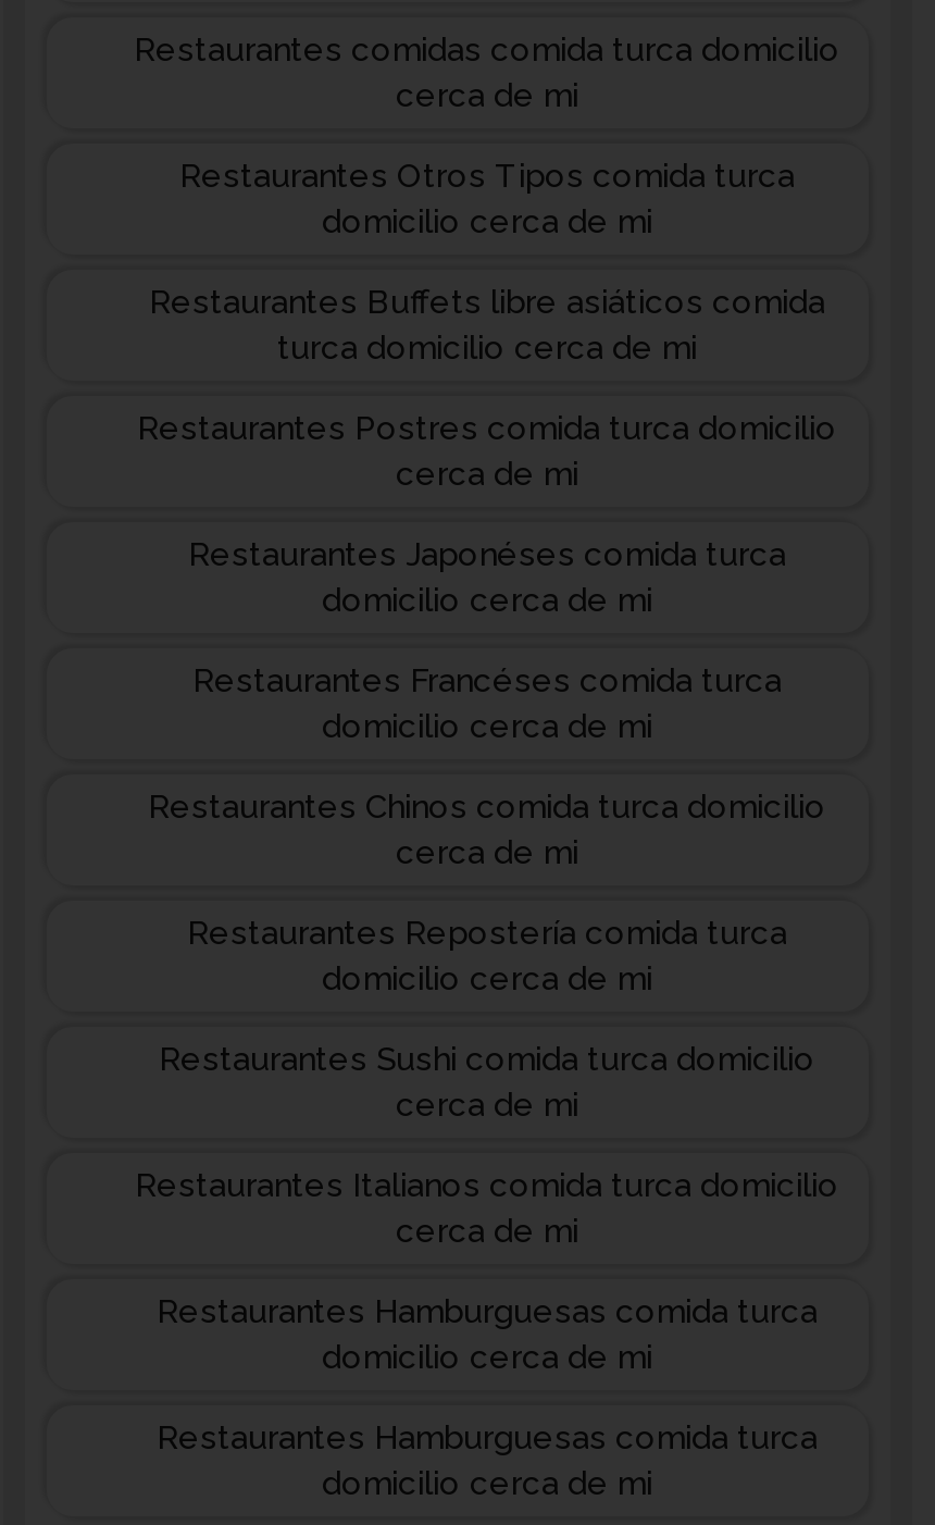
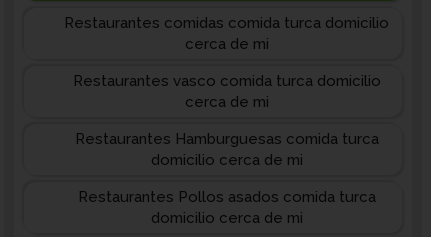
[135,157,839,1205] Restaurantes Otros Tipos comida turca | domicilio cerca de mi | Restaurantes Buffets libre asiáticos comida | turca domicilio cerca de mi | Restaurantes Postres comida turca domicilio | cerca de mi | Restaurantes Japonéses comida turca | domicilio cerca de mi | Restaurantes Francéses comida turca | domicilio cerca de mi | Restaurantes Chinos comida turca domicilio | cerca de mi | Restaurantes Repostería comida turca | domicilio cerca de mi | Restaurantes Sushi comida turca domicilio | cerca de mi | Restaurantes Italianos comida turca domicilio -> [72,72,380,90] Restaurantes vasco comida turca domicilio
[157,1418,818,1458] Restaurantes Hamburguesas comida turca -> [77,188,375,206] Restaurantes Pollos asados comida turca

